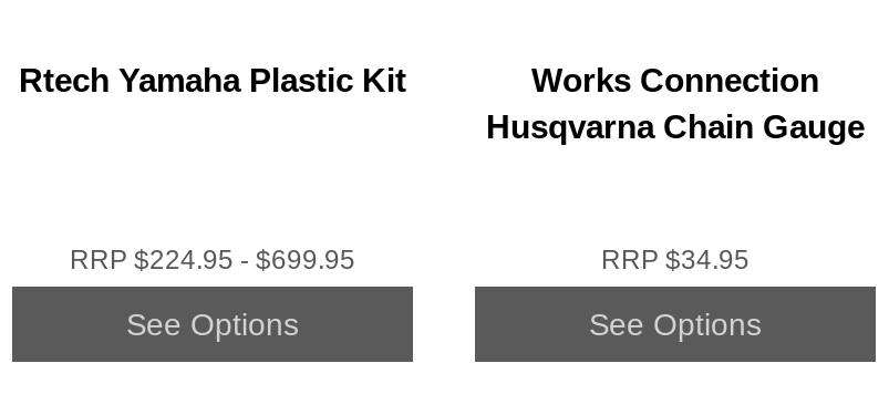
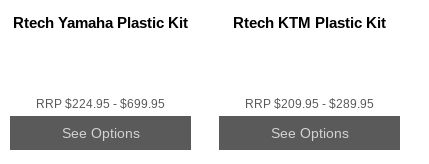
[486,61,865,145] Works Connection | Husqvarna Chain Gauge -> [233,14,386,31] Rtech KTM Plastic Kit
[601,245,750,276] RRP $34.95 -> [245,97,374,111] RRP $209.95 - $289.95

